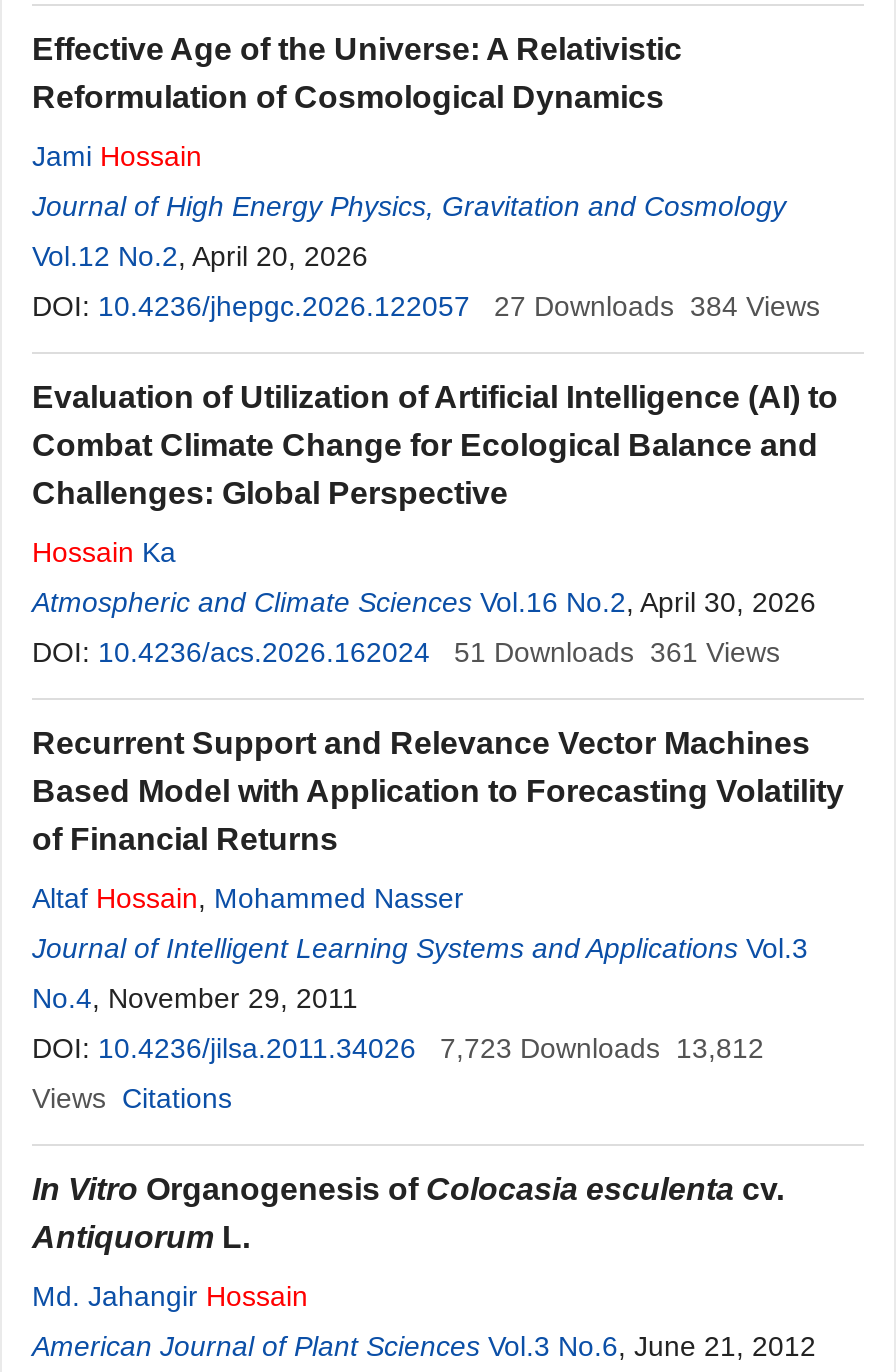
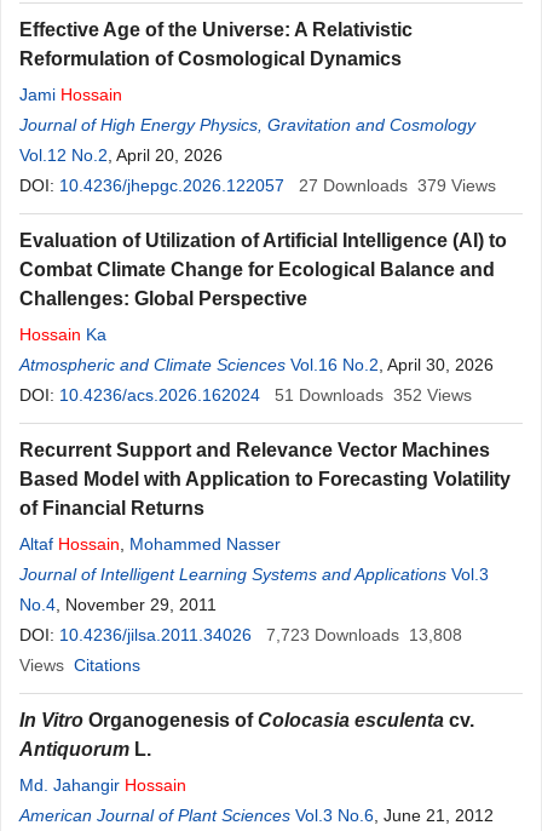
[494,290,820,322] 27 Downloads 384 Views -> [299,176,496,195] 27 Downloads 379 Views
[454,636,780,668] 51 Downloads 361 Views -> [275,385,472,405] 51 Downloads 352 Views
[32,1032,764,1064] DOI: 10.4236/jilsa.2011.34026 7,723 Downloads 13,812 -> [19,625,462,644] DOI: 10.4236/jilsa.2011.34026 7,723 Downloads 13,808

